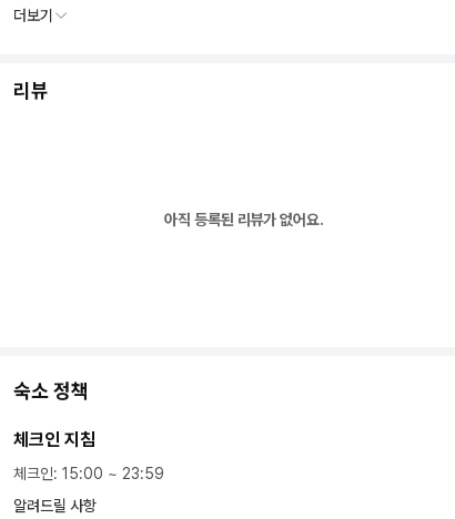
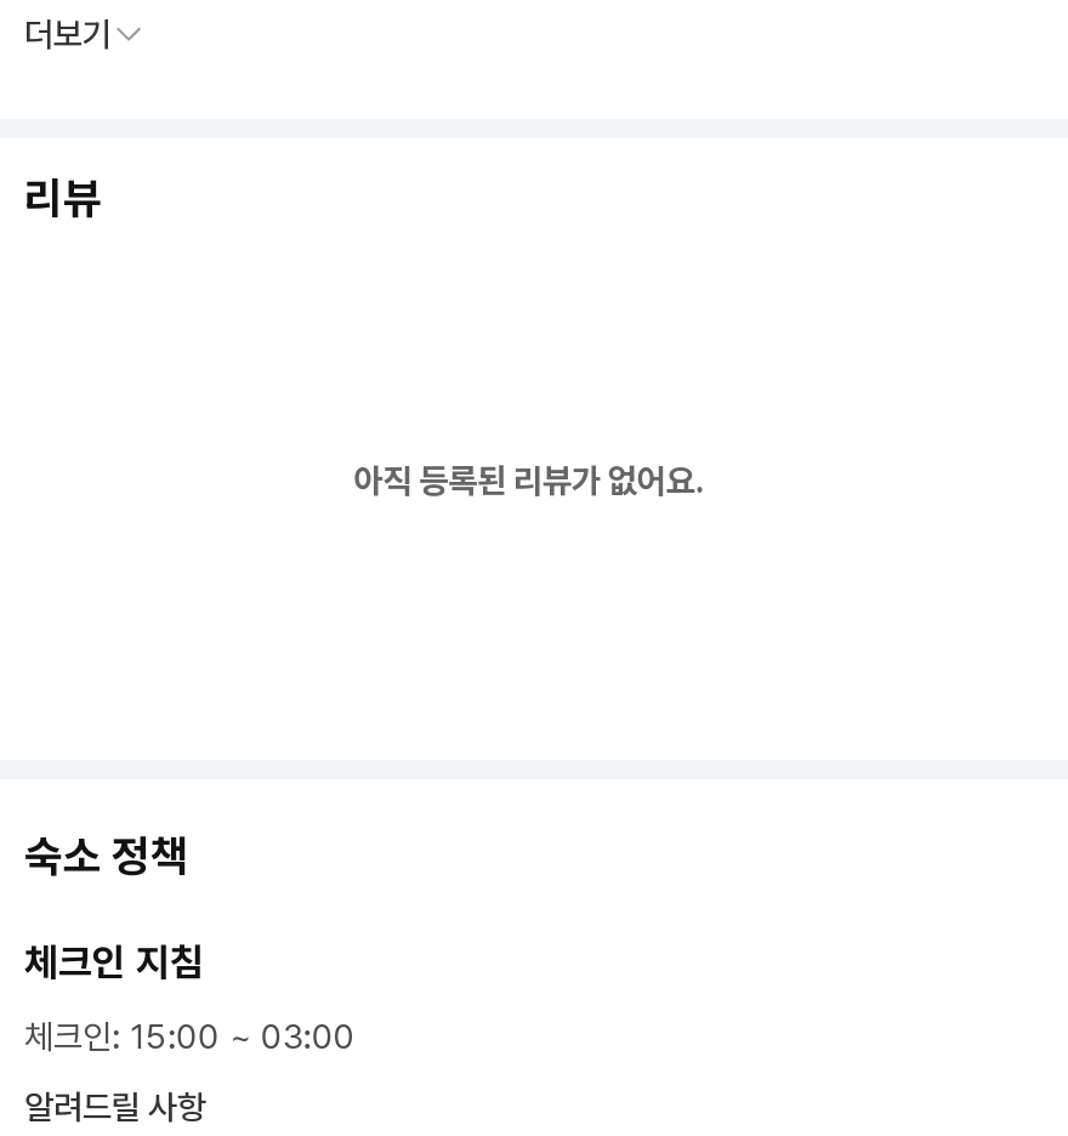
[13,465,164,482] 체크인: 15:00 ~ 23:59 -> [24,1017,356,1056] 체크인: 15:00 ~ 03:00

